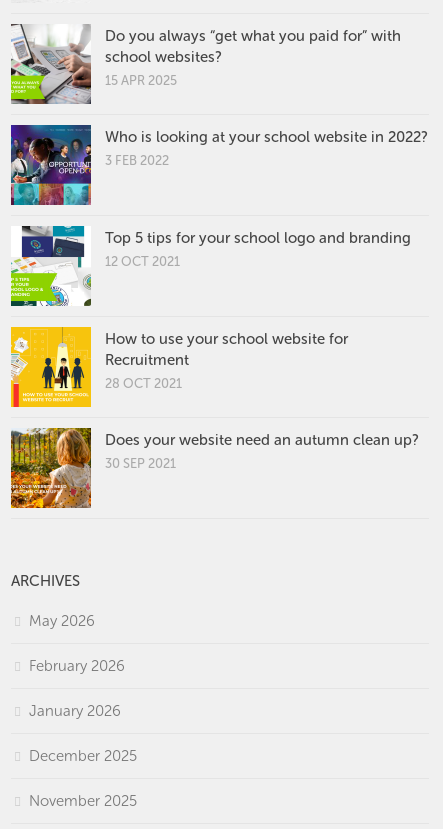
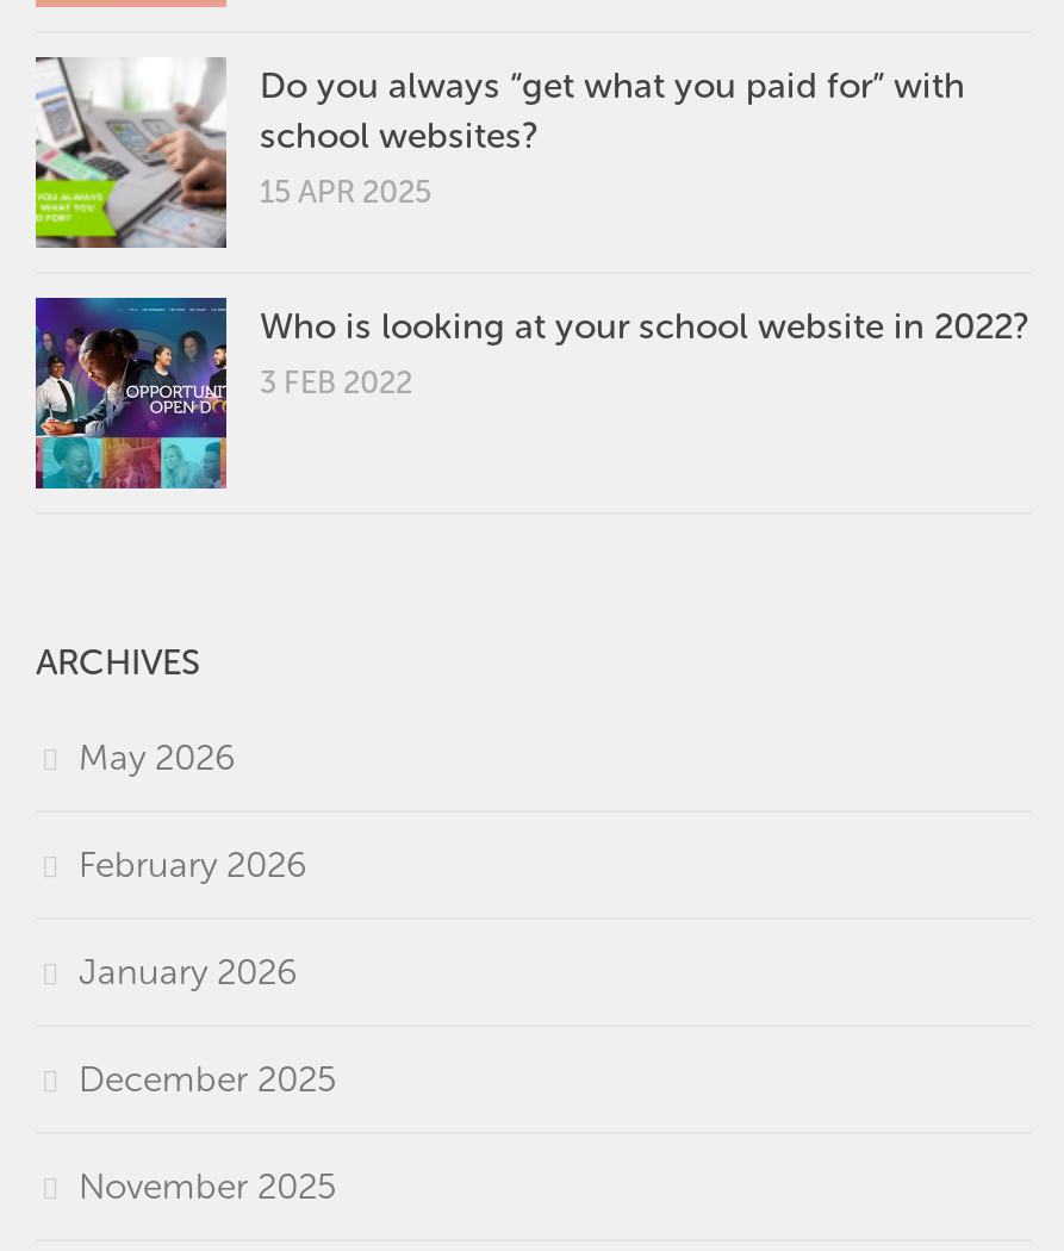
[10,225,411,307] [image] | Top 5 tips for your school logo and branding | 12 OCT 2021 -> none
[10,326,419,471] [image] | How to use your school website for | Recruitment | 28 OCT 2021 | Does your website need an autumn clean up? | 30 SEP 2021 -> none
[10,427,91,509] [image] -> none

